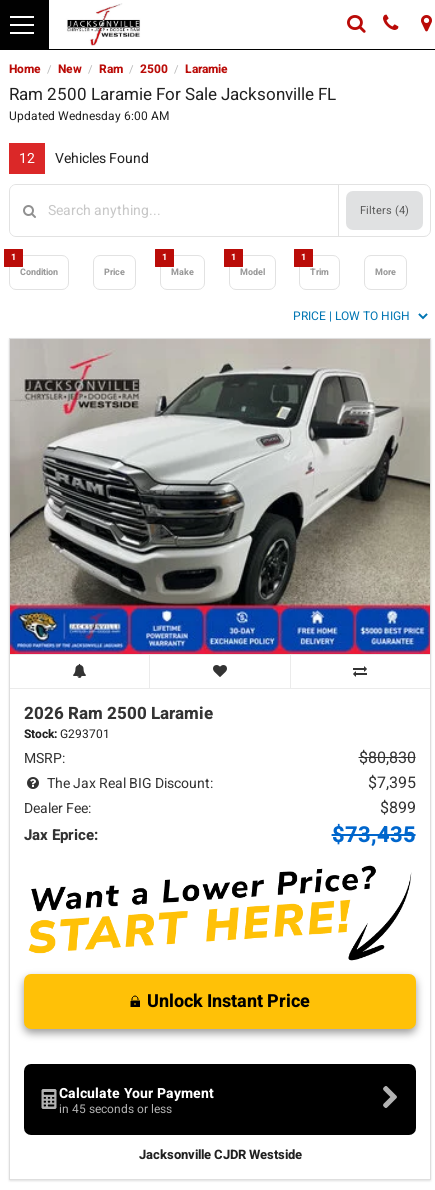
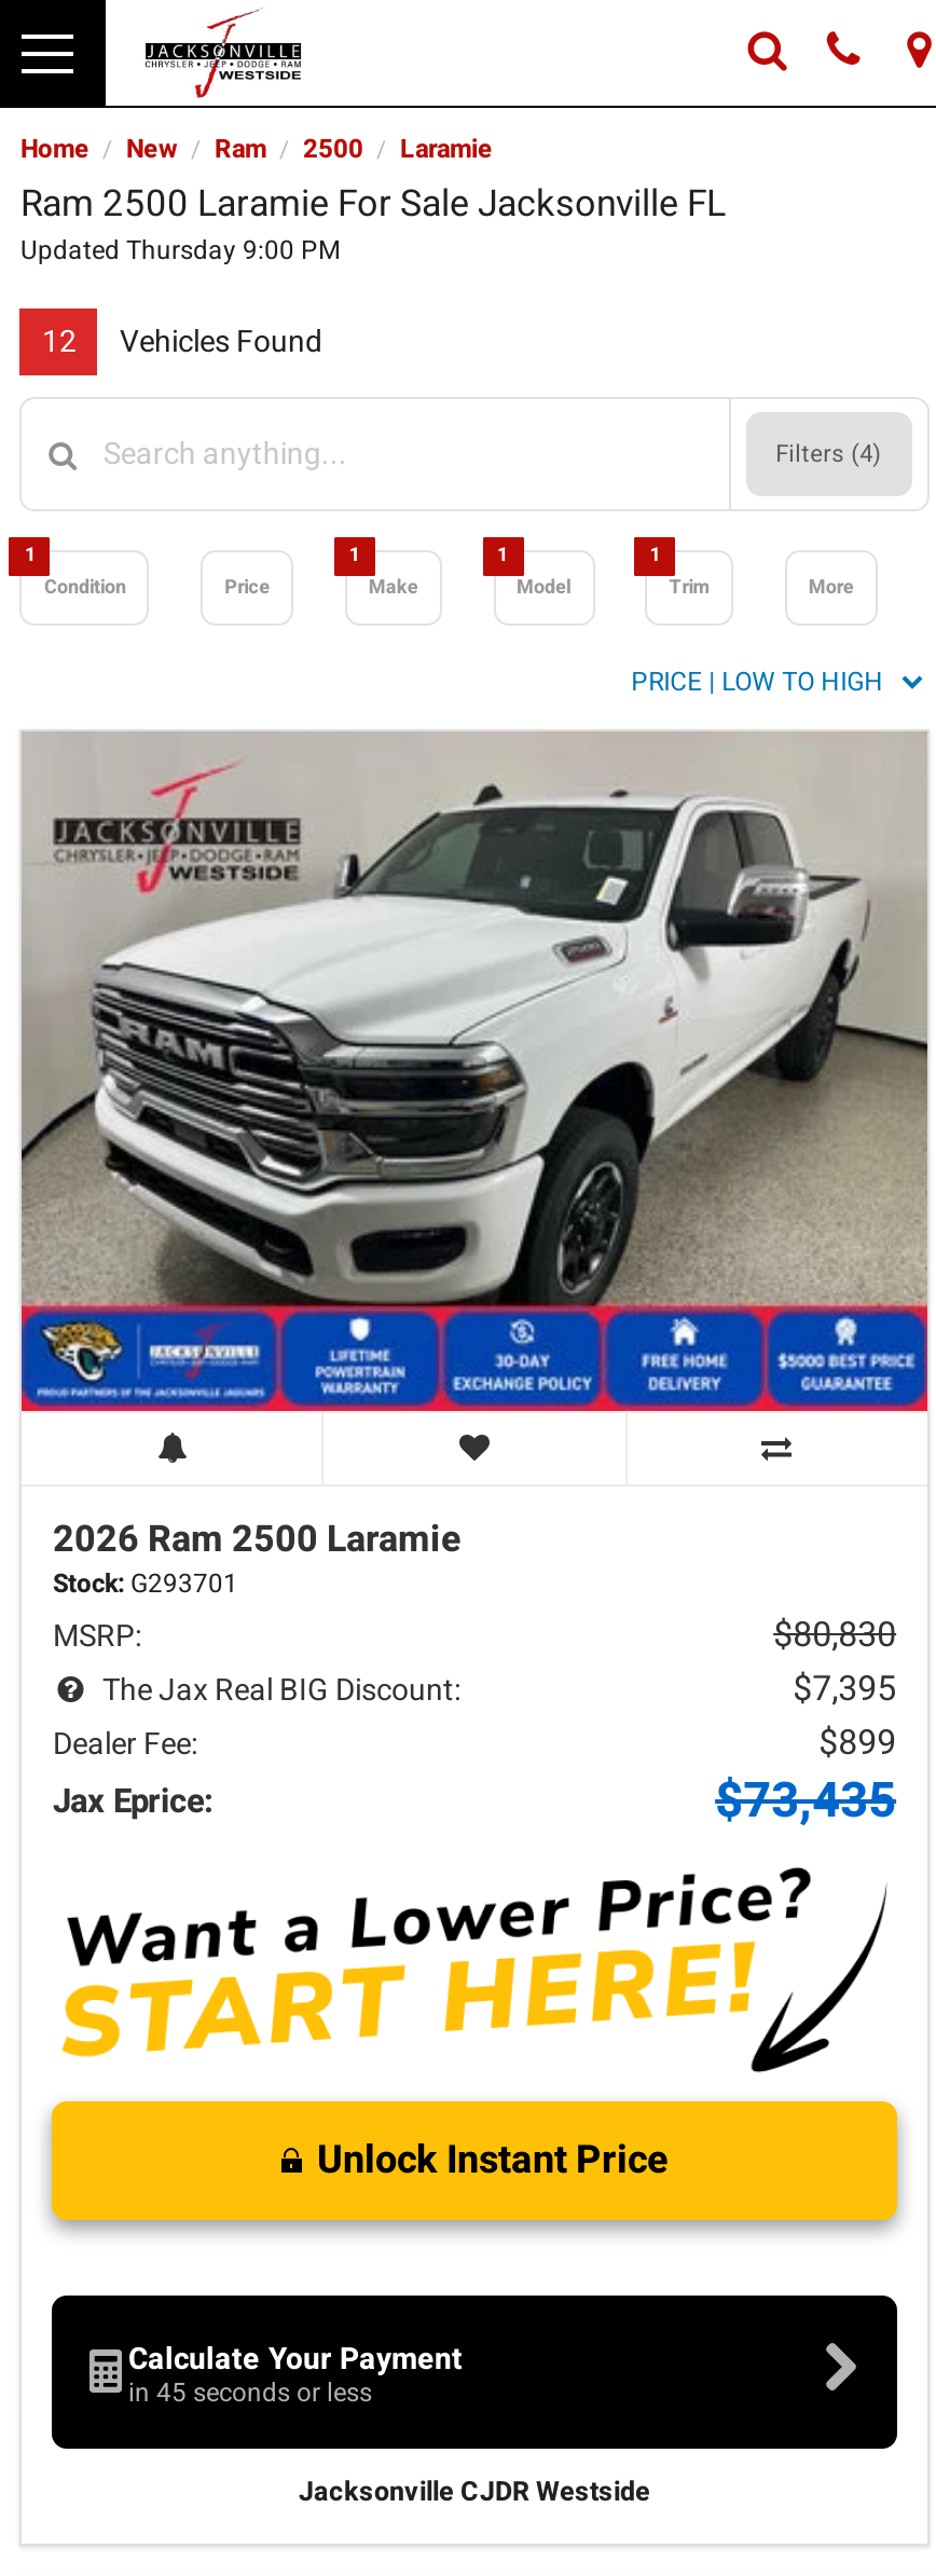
[9,107,169,125] Updated Wednesday 6:00 AM -> [20,231,339,270] Updated Thursday 9:00 PM

